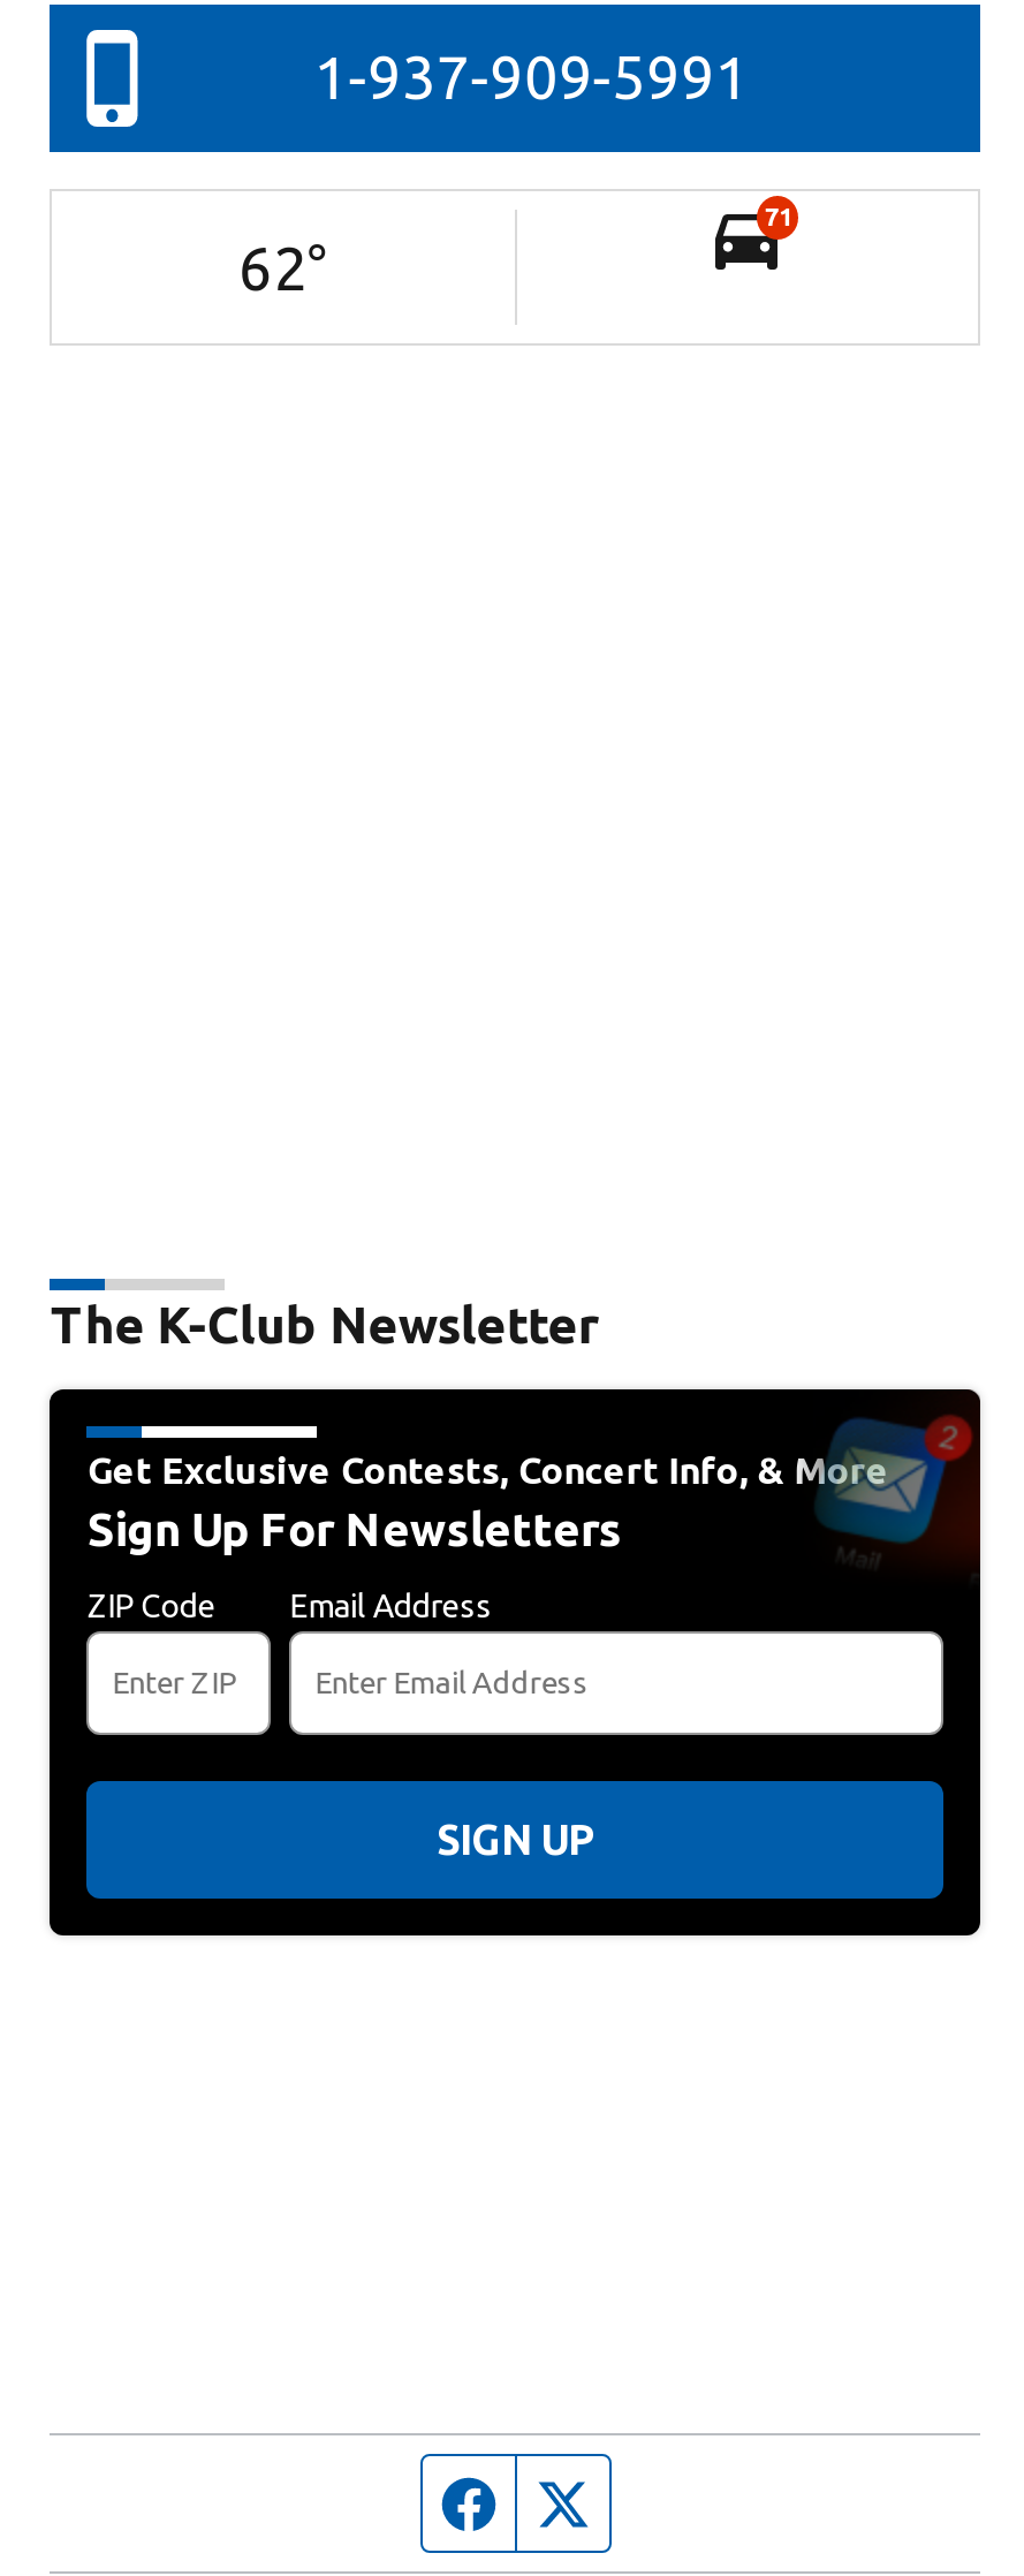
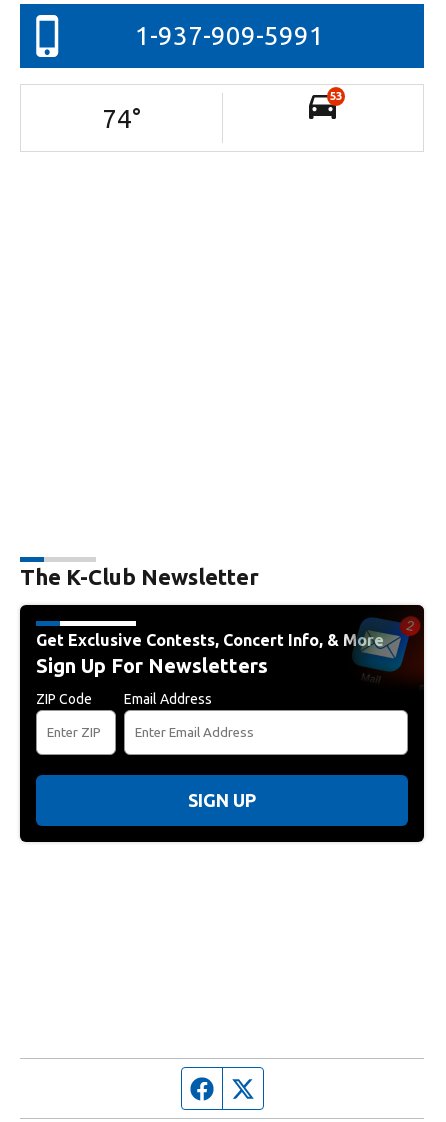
[765,203,792,231] 71 -> [330,90,342,102] 53
[239,234,329,301] 62° -> [102,104,141,133] 74°

